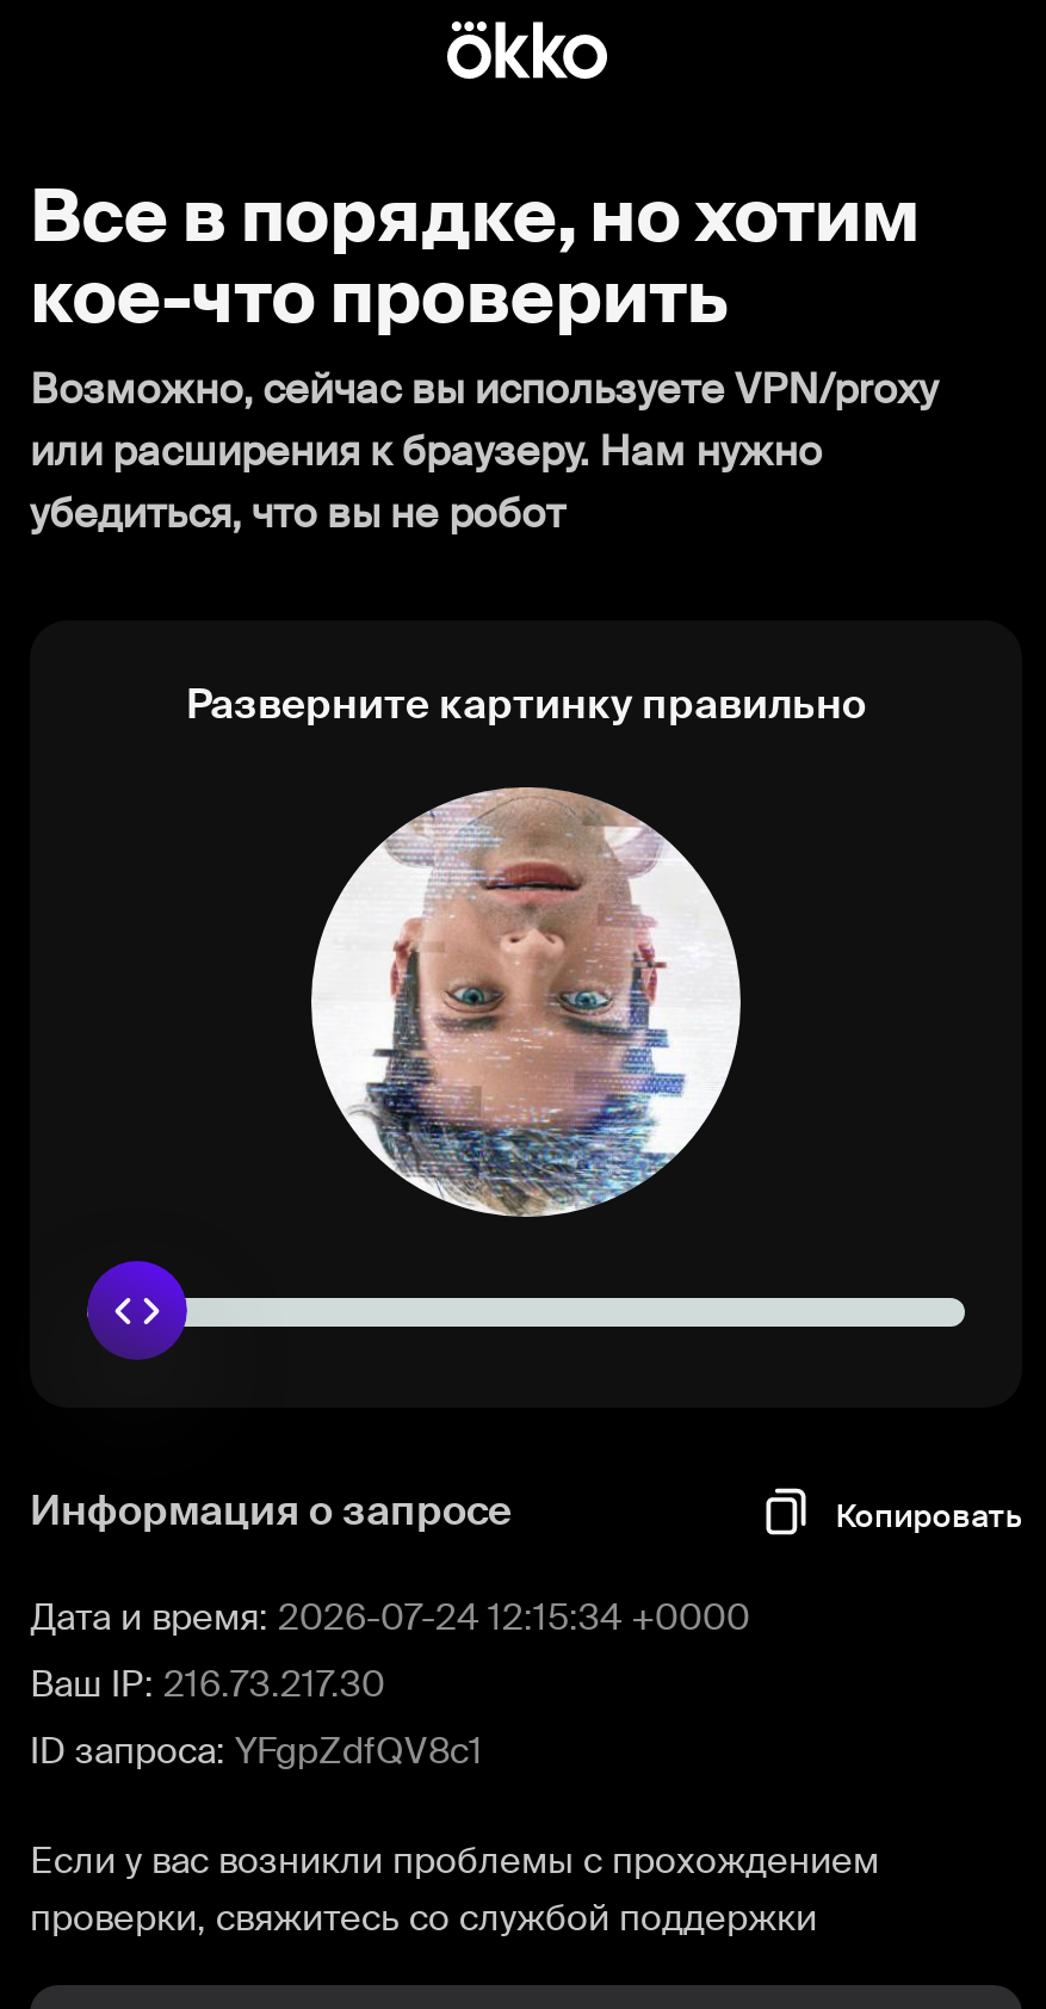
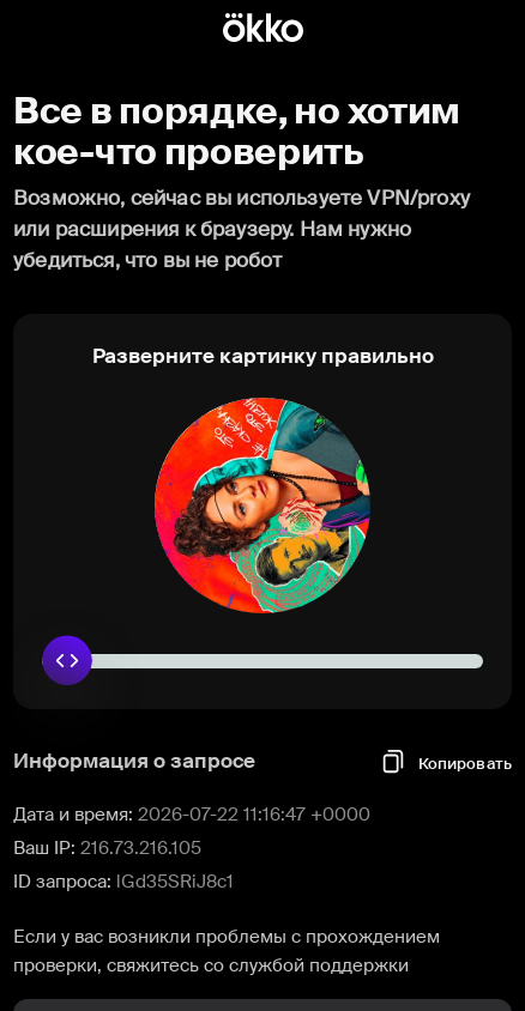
[309,785,743,1219] [image] -> [153,396,370,615] [image]
[30,1594,750,1642] Дата и время: 2026-07-24 12:15:34 +0000 -> [13,803,370,827] Дата и время: 2026-07-22 11:16:47 +0000
[30,1661,385,1708] Ваш IP: 216.73.217.30 -> [13,836,201,860] Ваш IP: 216.73.216.105
[30,1727,483,1775] ID запроса: YFgpZdfQV8c1 -> [13,870,234,894] ID запроса: lGd35SRiJ8c1

